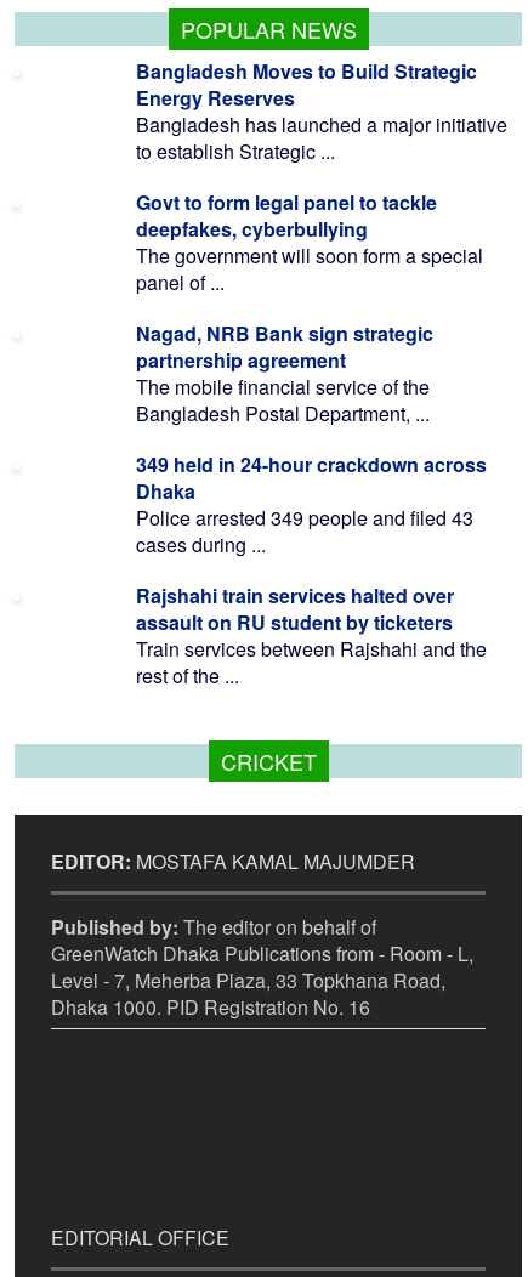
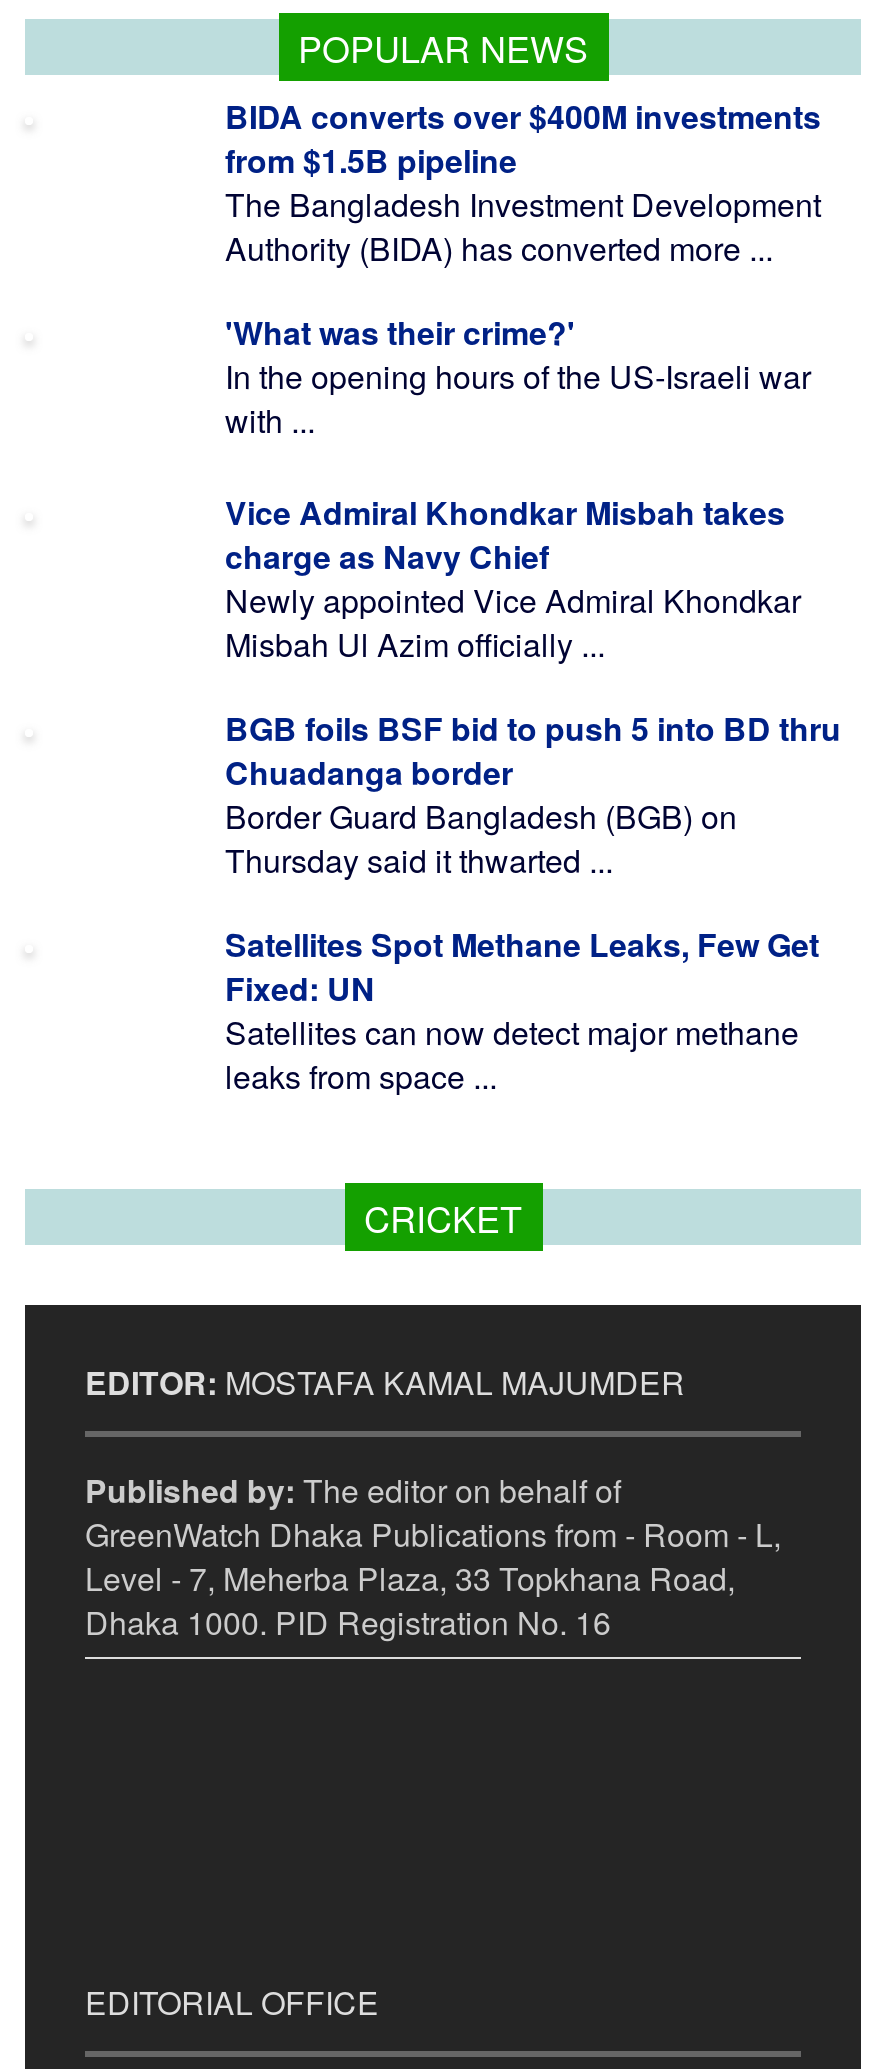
[136,57,507,165] Bangladesh Moves to Build Strategic | Energy Reserves | Bangladesh has launched a major initiative | to establish Strategic ... -> [225,93,821,271] BIDA converts over $400M investments | from $1.5B pipeline | The Bangladesh Investment Development | Authority (BIDA) has converted more ...
[136,188,483,296] Govt to form legal panel to tackle | deepfakes, cyberbullying | The government will soon form a special | panel of ... -> [225,309,811,443] 'What was their crime?' | In the opening hours of the US-Israeli war | with ...
[136,319,433,427] Nagad, NRB Bank sign strategic | partnership agreement | The mobile financial service of the | Bangladesh Postal Department, ... -> [225,489,801,667] Vice Admiral Khondkar Misbah takes | charge as Navy Chief | Newly appointed Vice Admiral Khondkar | Misbah Ul Azim officially ...
[136,450,487,558] 349 held in 24-hour crackdown across | Dhaka | Police arrested 349 people and filed 43 | cases during ... -> [225,705,841,883] BGB foils BSF bid to push 5 into BD thru | Chuadanga border | Border Guard Bangladesh (BGB) on | Thursday said it thwarted ...
[136,581,487,689] Rajshahi train services halted over | assault on RU student by ticketers | Train services between Rajshahi and the | rest of the ... -> [225,921,819,1099] Satellites Spot Methane Leaks, Few Get | Fixed: UN | Satellites can now detect major methane | leaks from space ...

